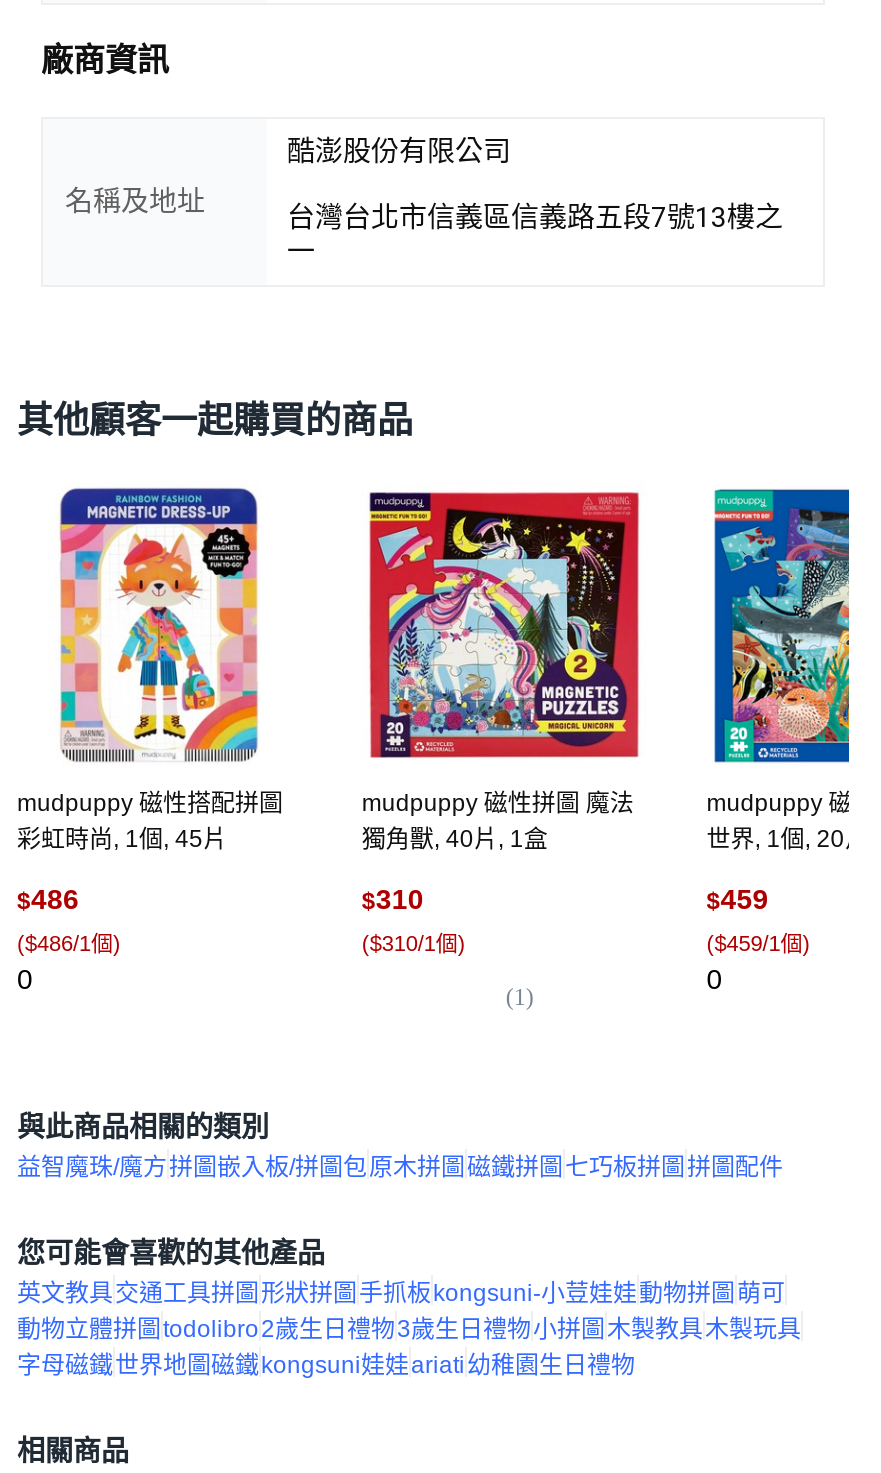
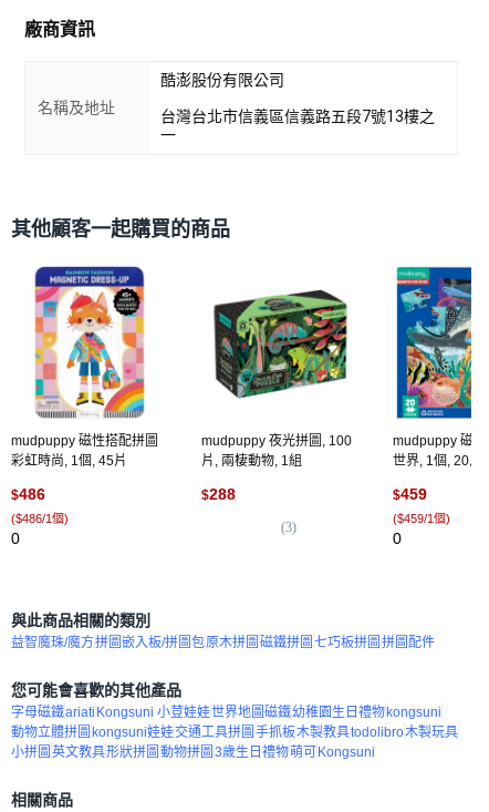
[362,491,641,1010] [image] | mudpuppy 磁性拼圖 魔法 | 獨角獸, 40片, 1盒 | $310 | ($310/1個) | (1) -> [202,269,355,535] [image] | mudpuppy 夜光拼圖, 100 | 片, 兩棲動物, 1組 | $288 | (3)
[17,1279,801,1379] 英文教具交通工具拼圖形狀拼圖手抓板kongsuni-小荳娃娃動物拼圖萌可 | 動物立體拼圖todolibro 2歲生日禮物3歲生日禮物小拼圖木製教具木製玩具 | 字母磁鐵世界地圖磁鐵kongsuni娃娃ariati幼稚園生日禮物 -> [11,705,458,760] 字母磁鐵ariati Kongsuni 小荳娃娃世界地圖磁鐵幼稚園生日禮物kongsuni | 動物立體拼圖kongsuni娃娃交通工具拼圖手抓板木製教具todolibro木製玩具 | 小拼圖英文教具形狀拼圖動物拼圖3歲生日禮物萌可Kongsuni

